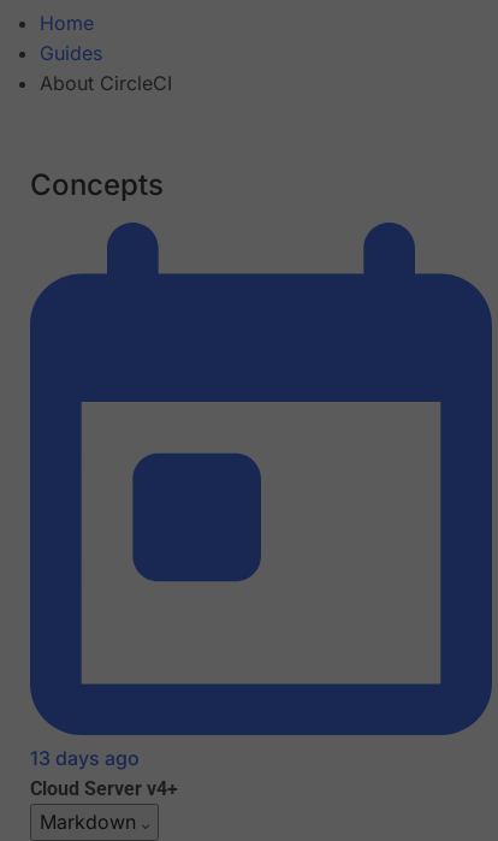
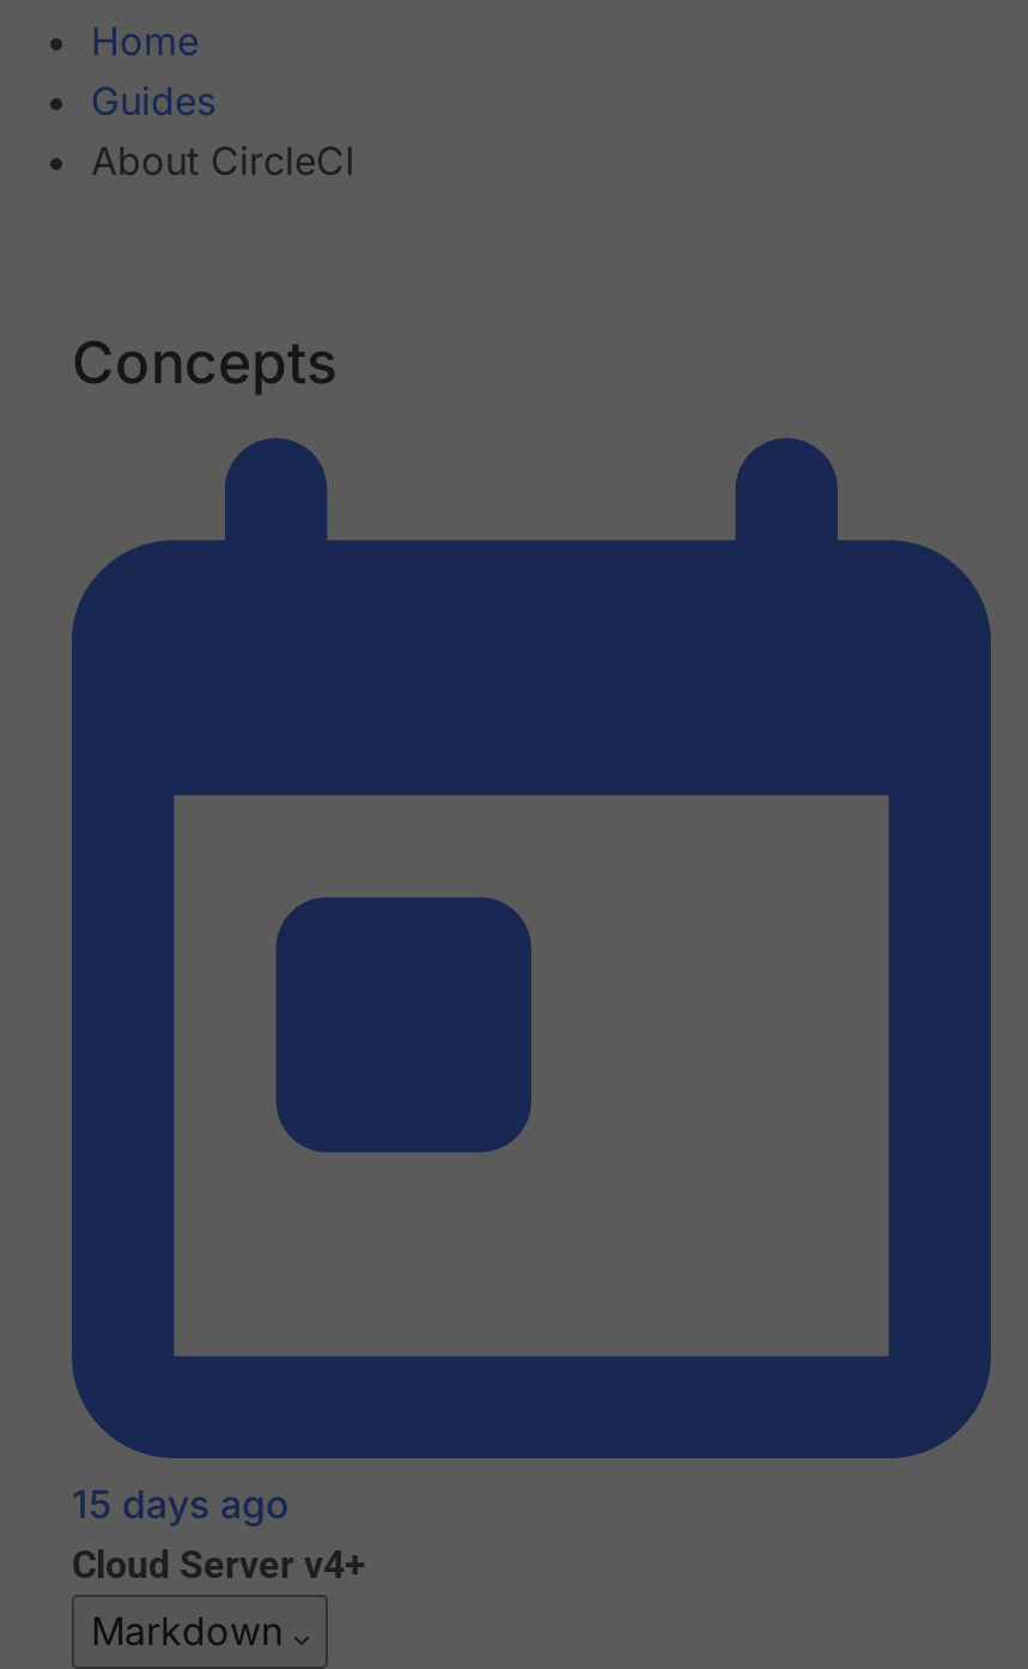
[30,747,140,771] 13 days ago -> [72,1481,290,1529] 15 days ago

